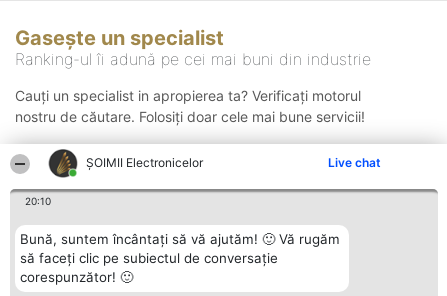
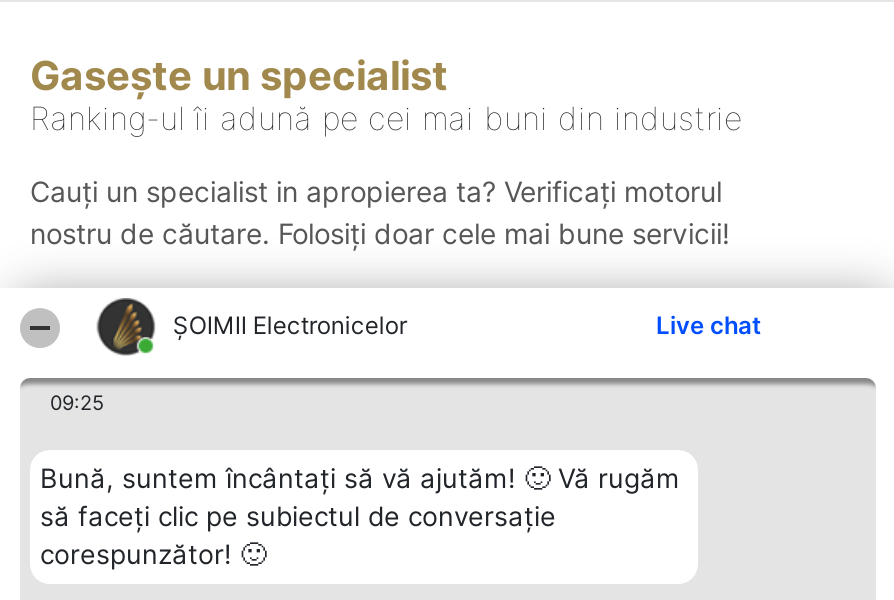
[25,195,51,207] 20:10 -> [50,390,104,414] 09:25

